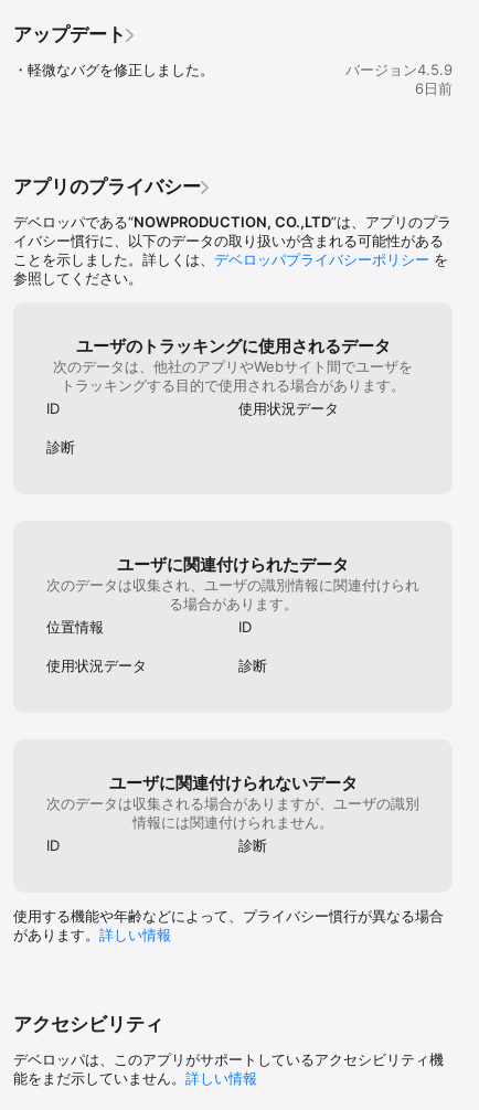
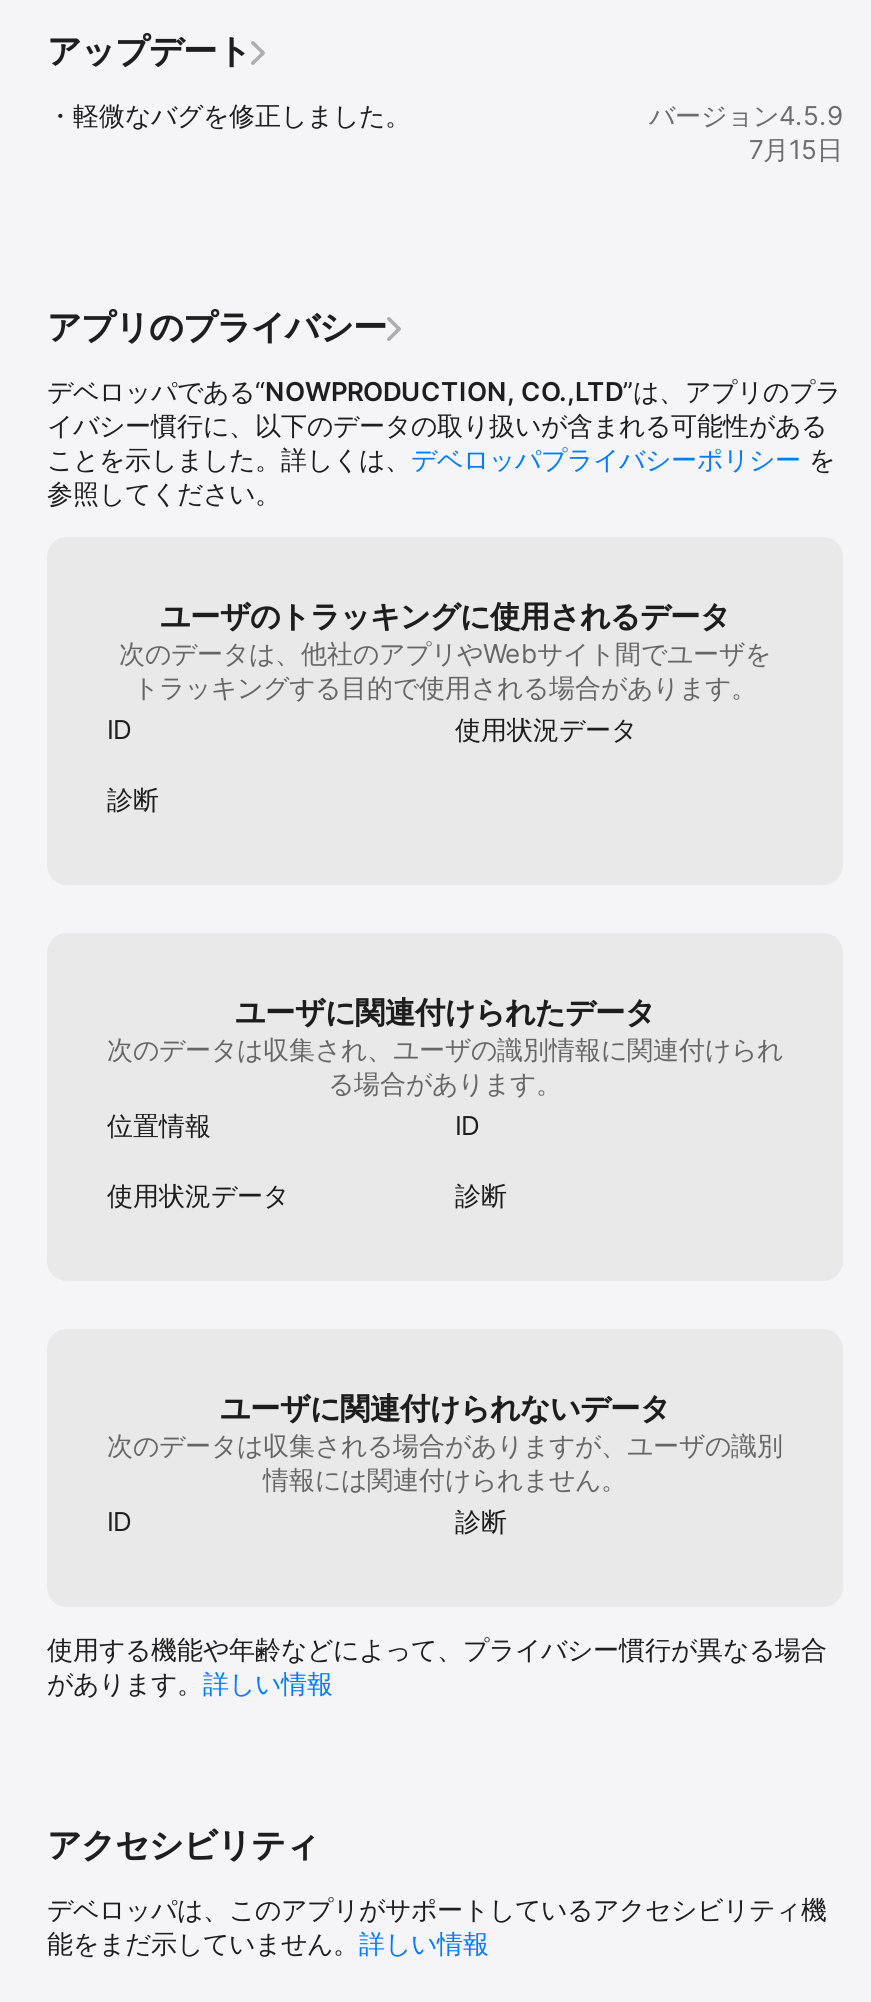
[415,80,453,97] 6日前 -> [749,134,843,166] 7月15日

